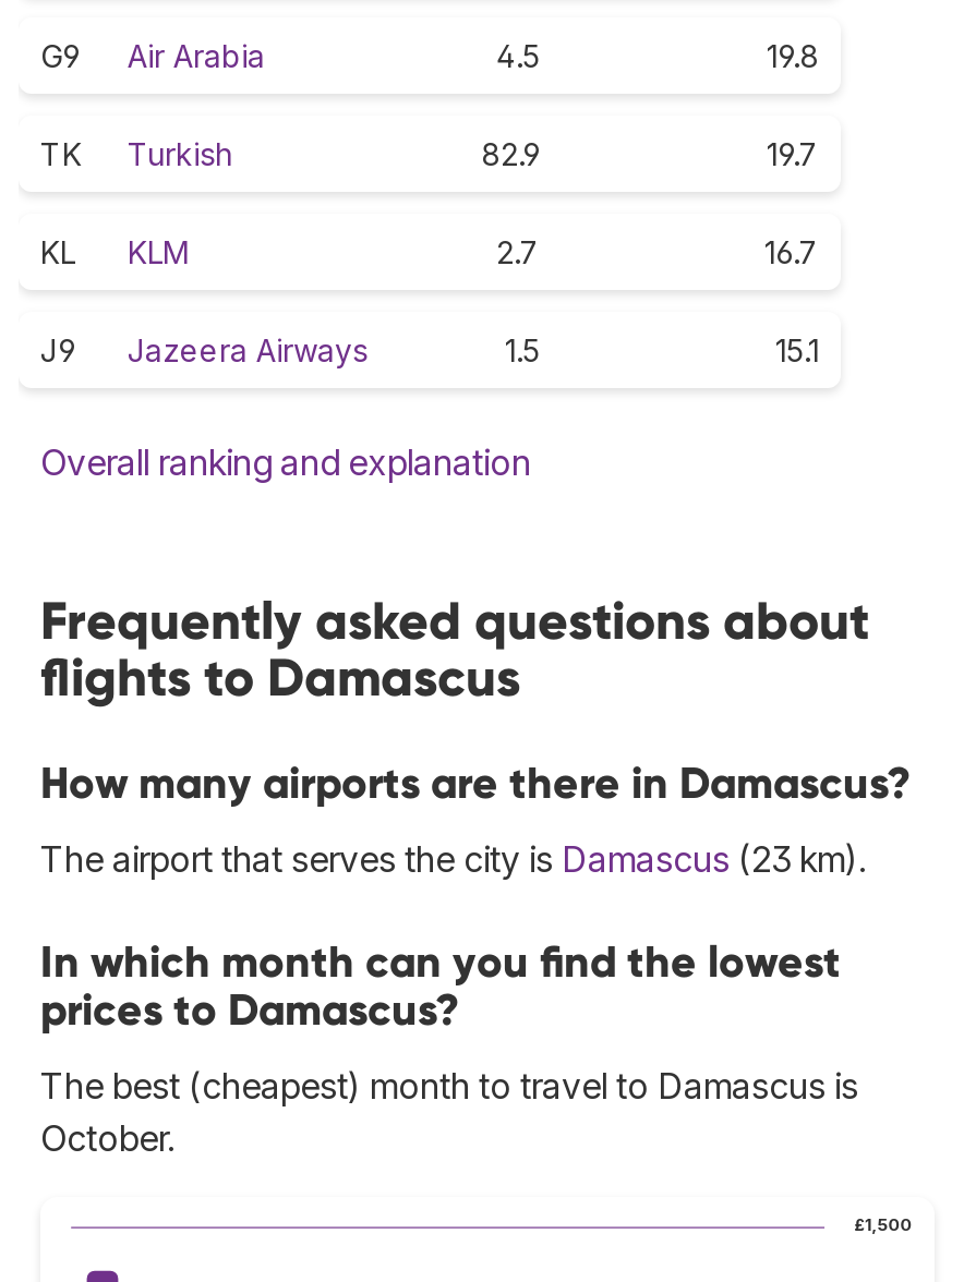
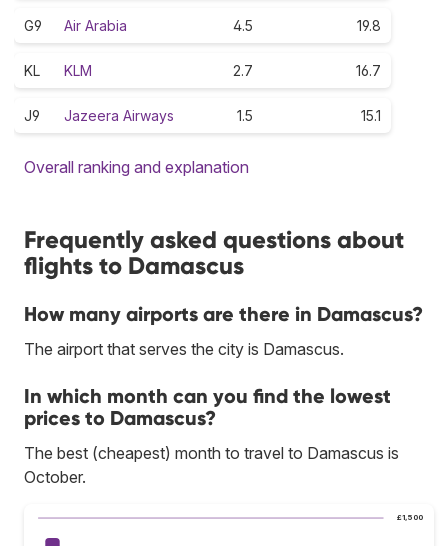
[40,135,819,172] TK | Turkish | 82.9 | 19.7 -> none
[40,837,867,880] The airport that serves the city is Damascus (23 km). -> [24,339,344,359] The airport that serves the city is Damascus.

